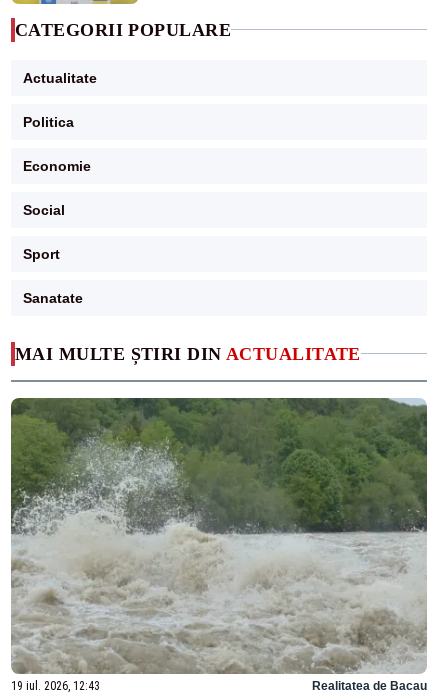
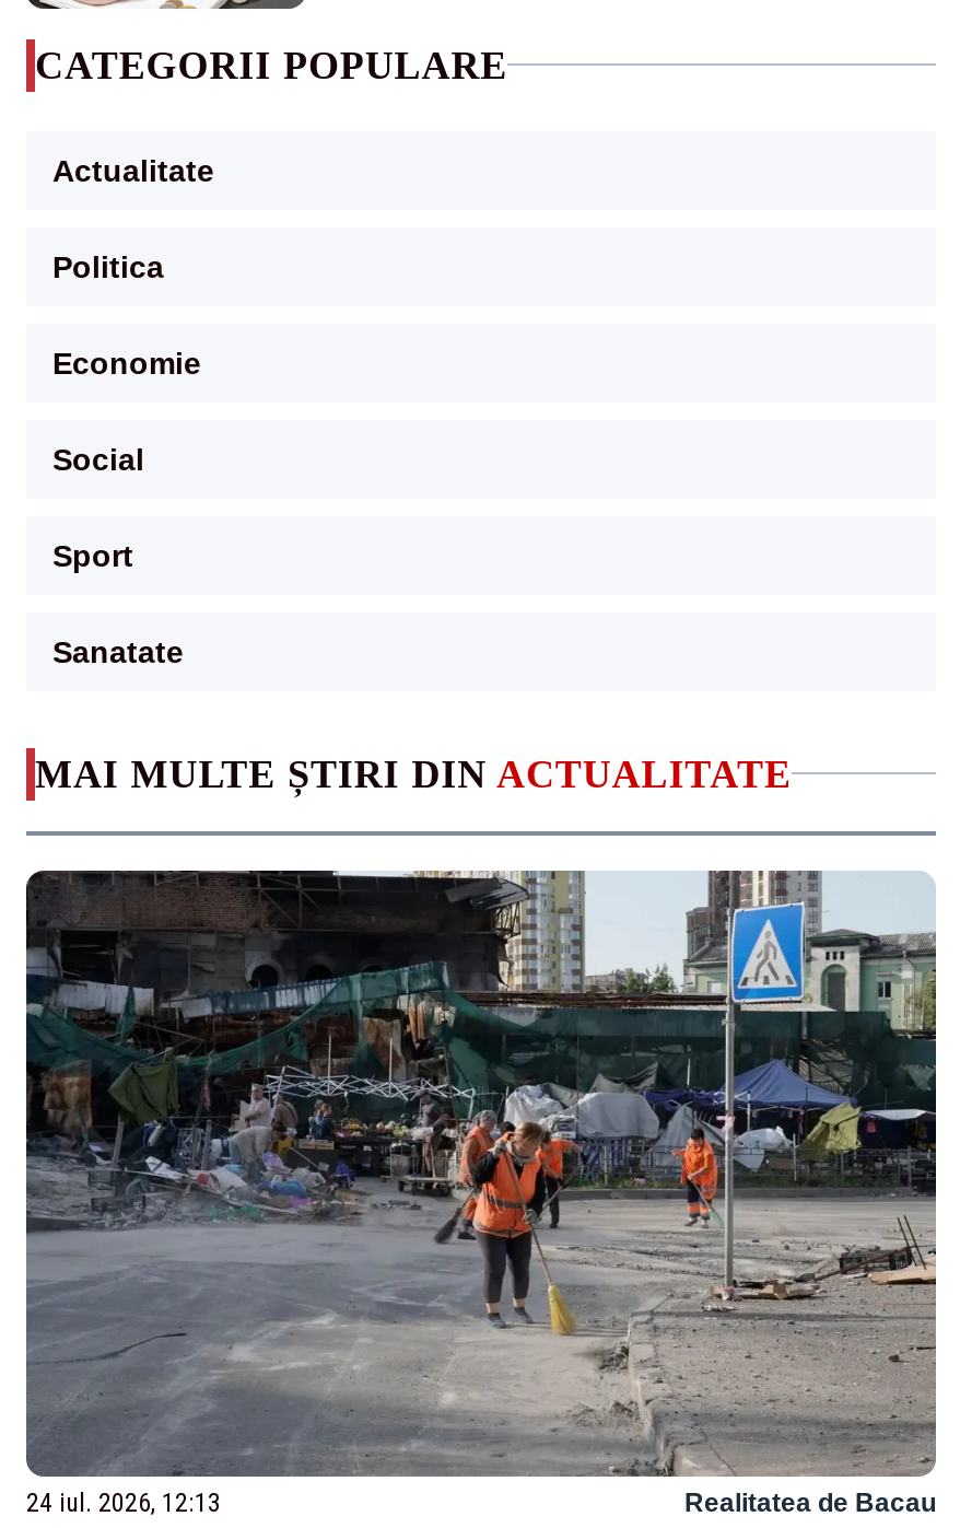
[10,397,428,693] [image] | 19 iul. 2026, 12:43 -> [24,868,936,1519] [image] | 24 iul. 2026, 12:13

